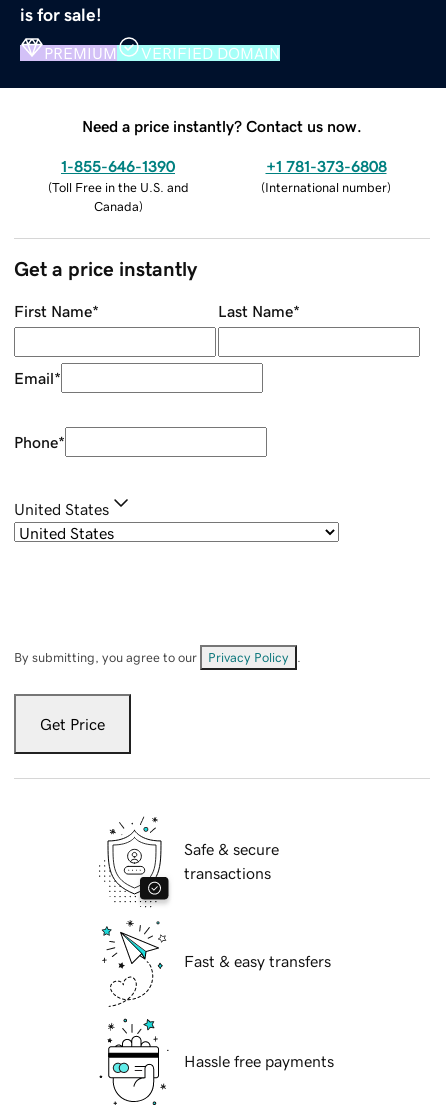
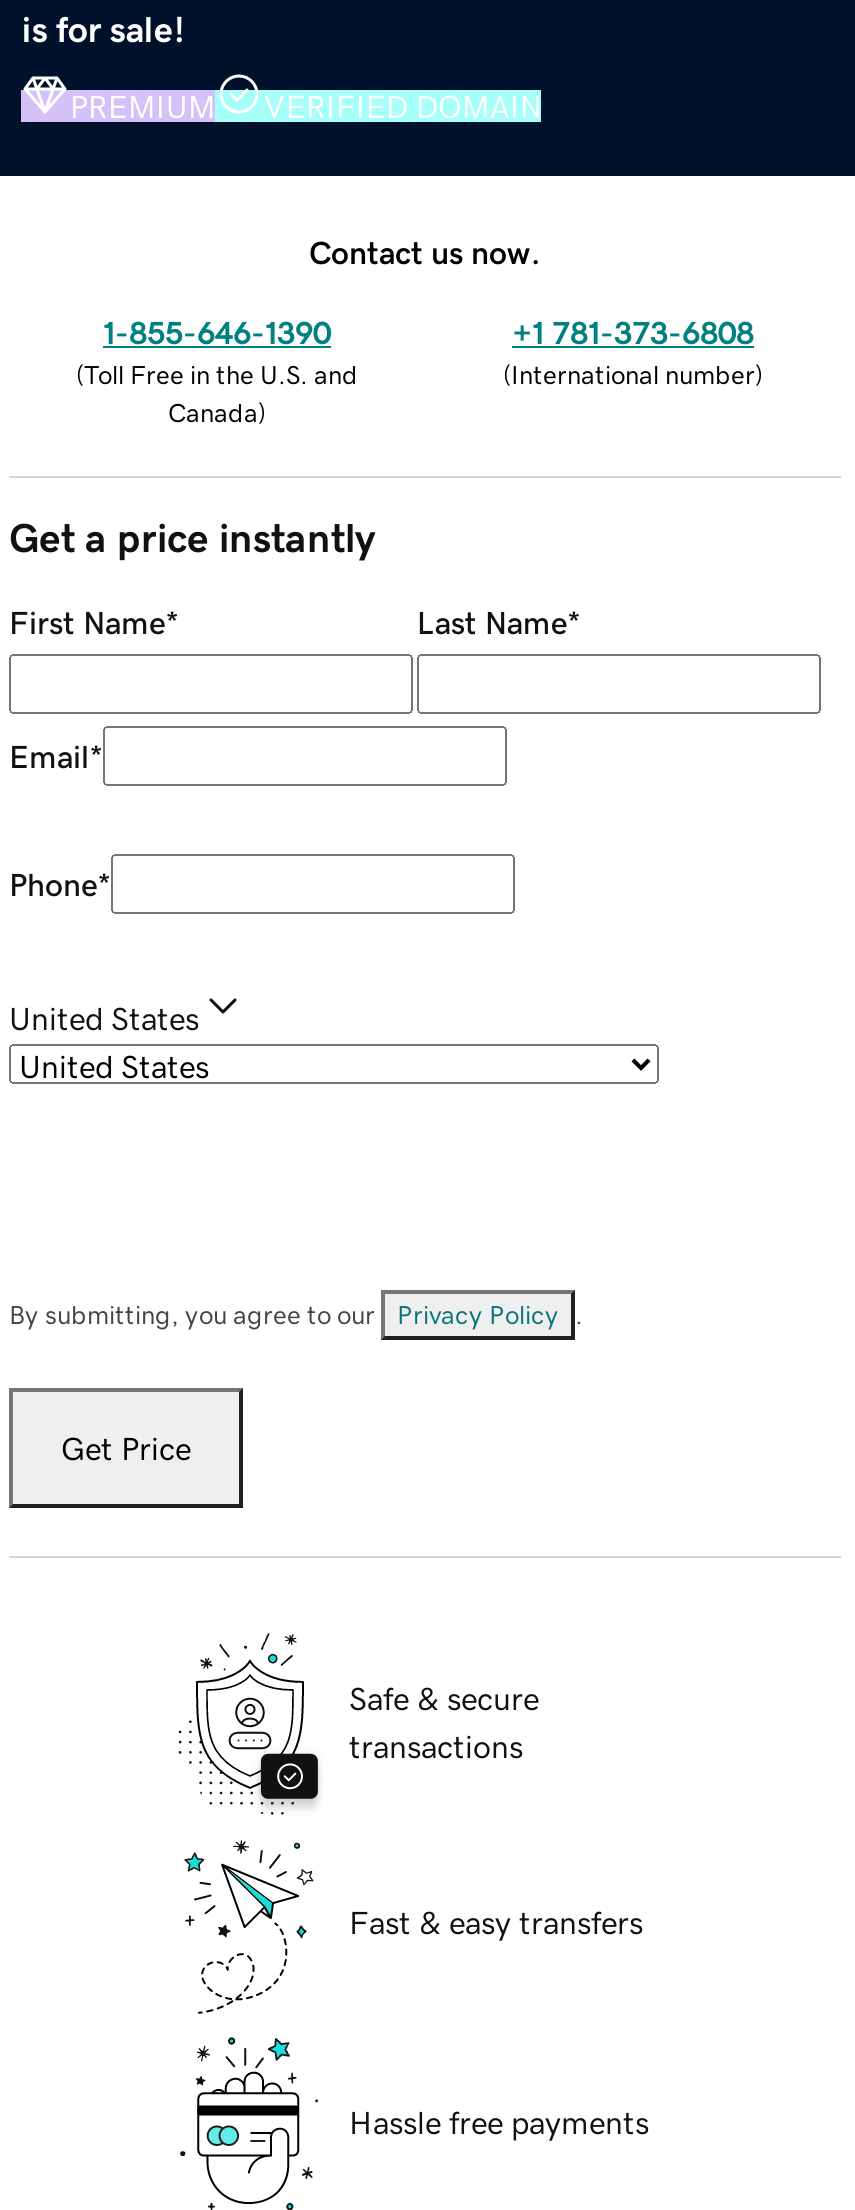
[82,118,362,134] Need a price instantly? Contact us now. -> [309,235,541,267] Contact us now.

